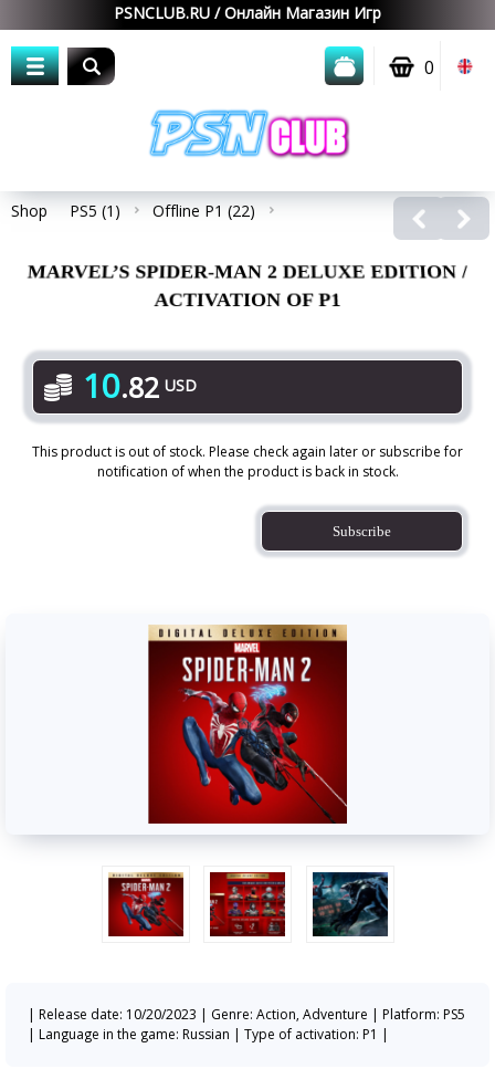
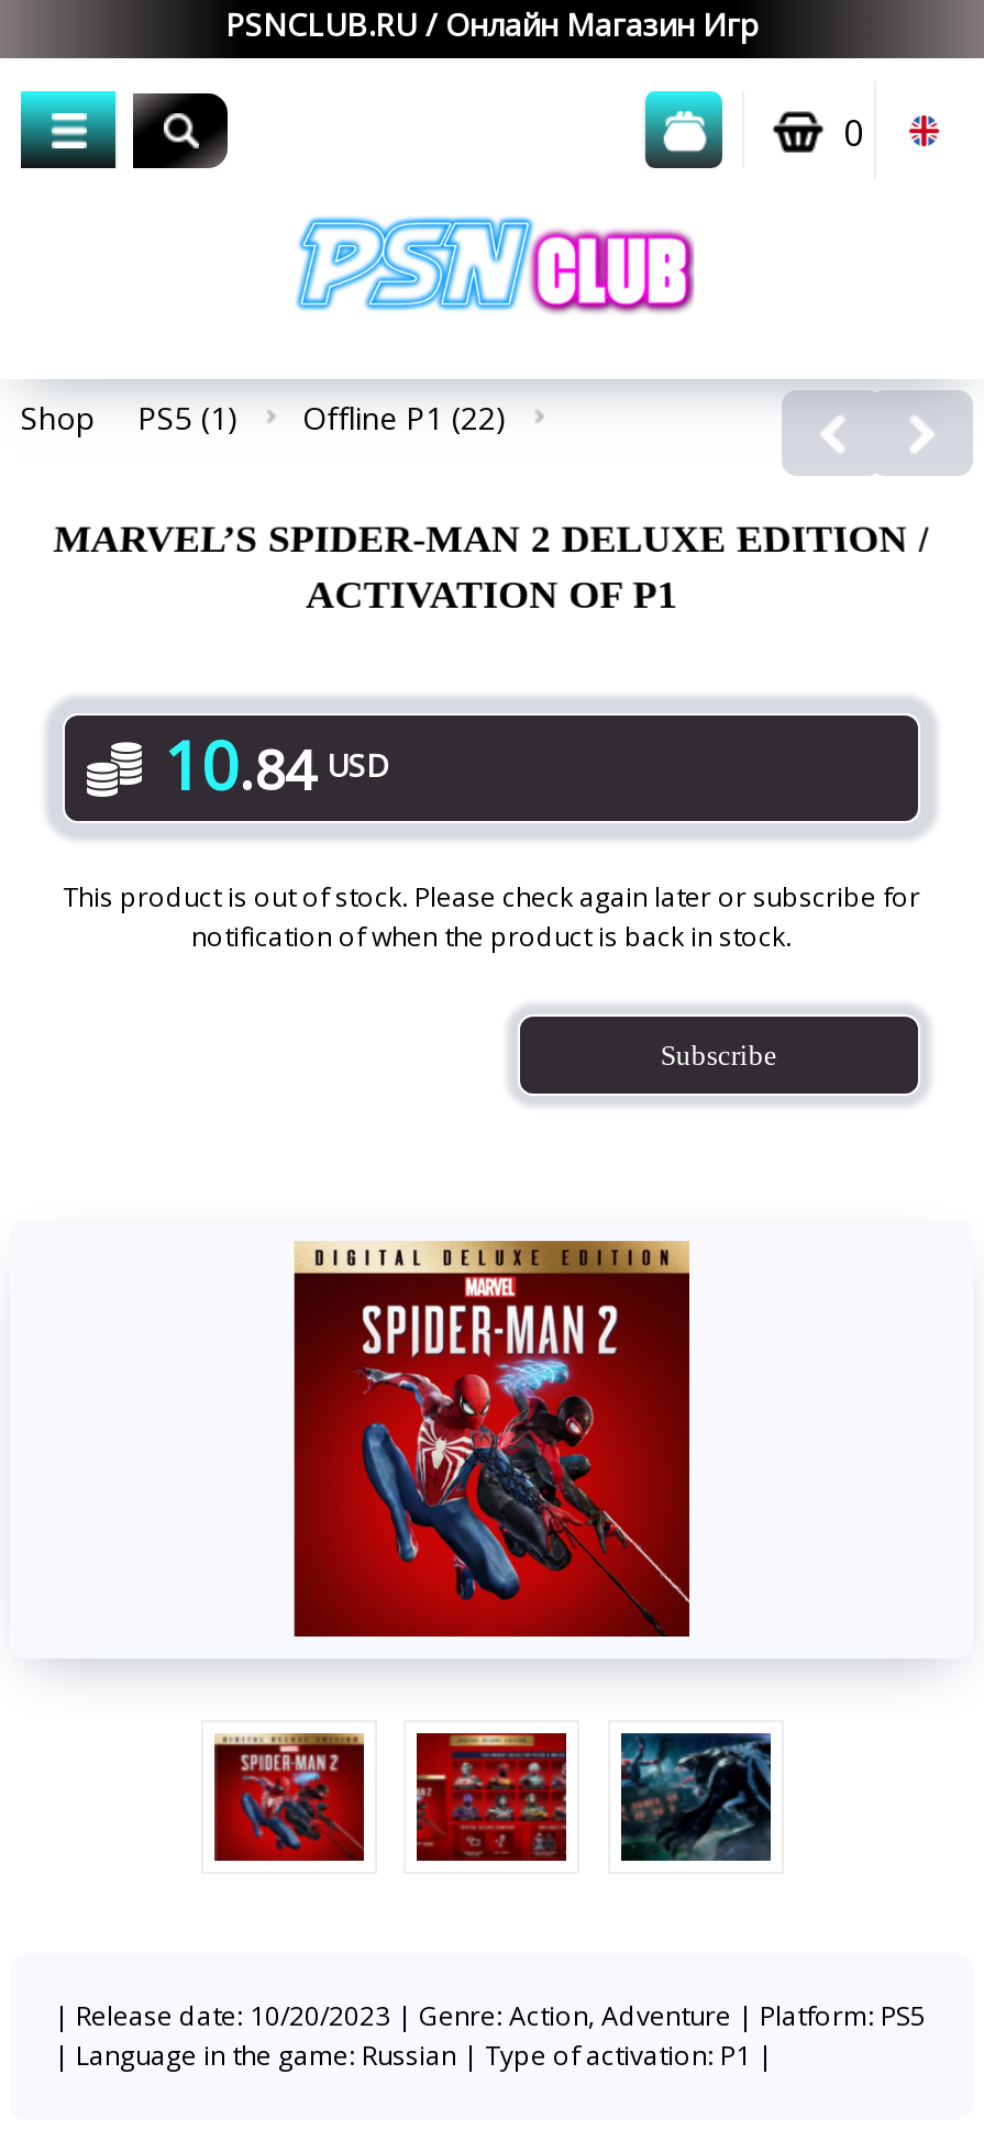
[83,363,197,408] 10.82 USD -> [164,720,390,810] 10.84 USD

